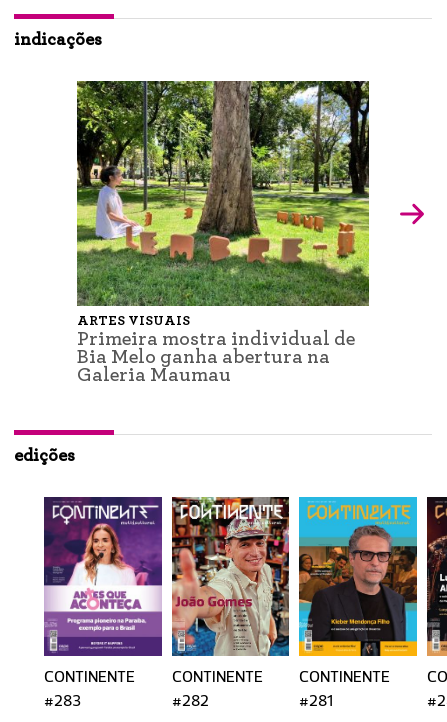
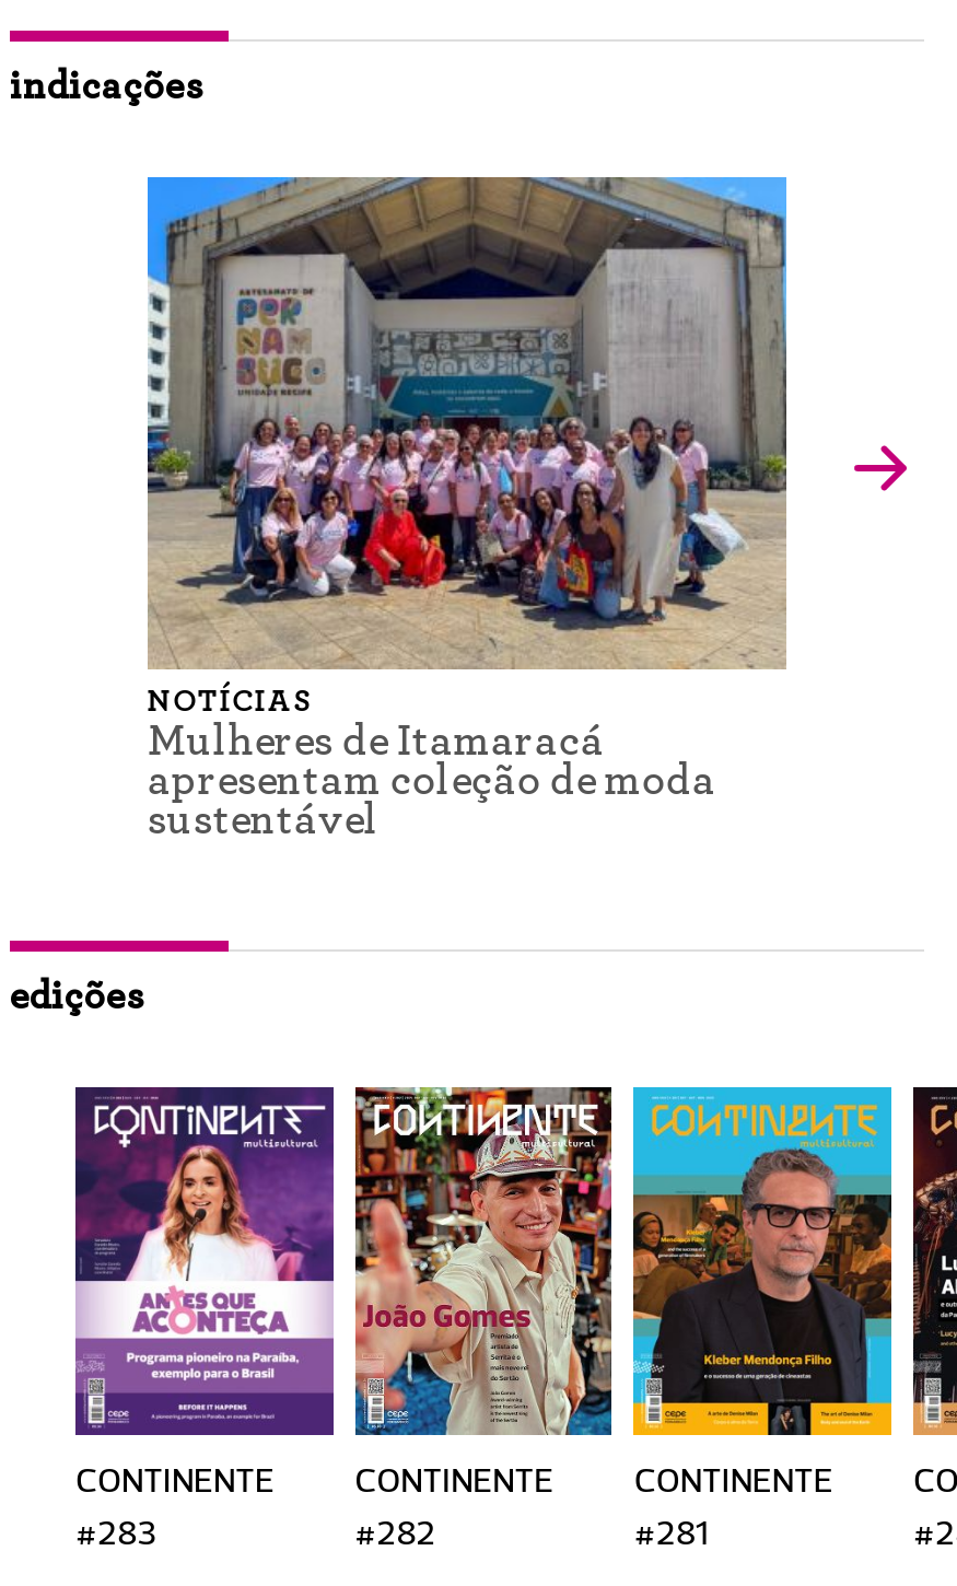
[76,80,370,385] [image] | ARTES VISUAIS | Primeira mostra individual de | Bia Melo ganha abertura na | Galeria Maumau -> [145,175,789,842] [image] | NOTÍCIAS | Mulheres de Itamaracá | apresentam coleção de moda | sustentável

